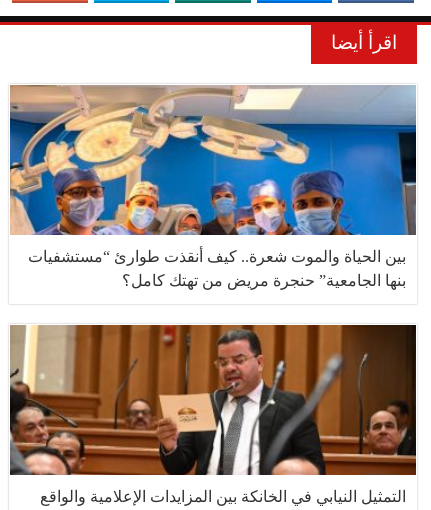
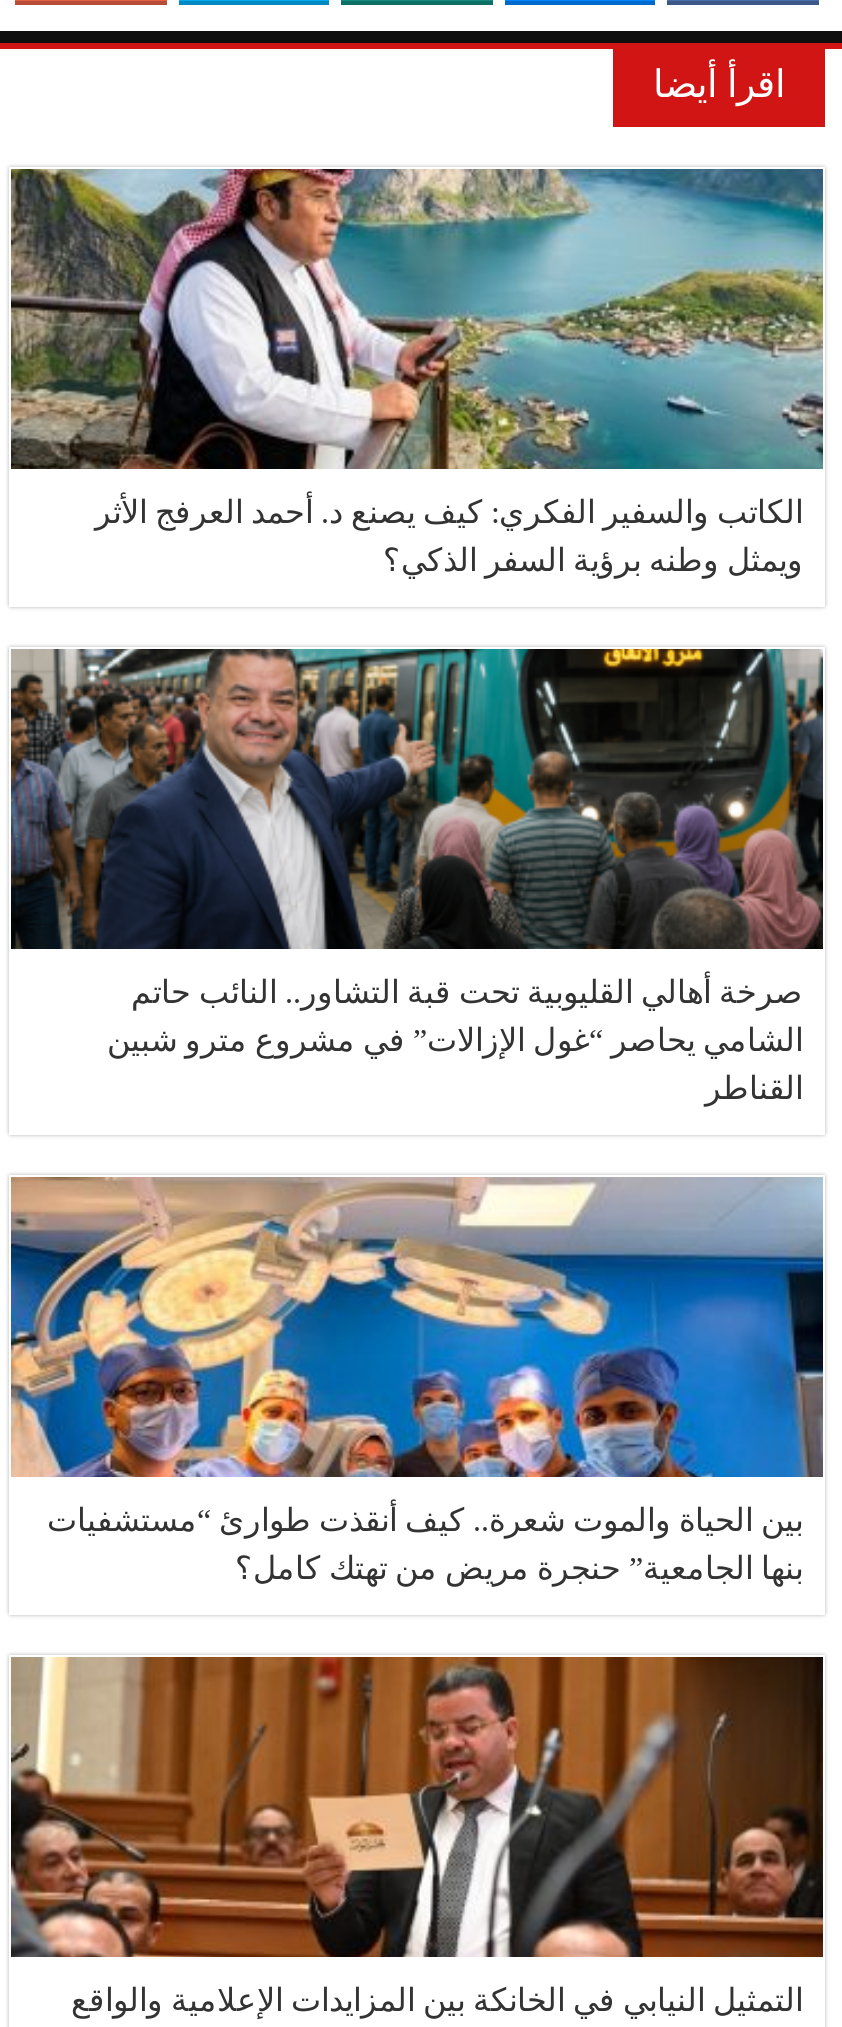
none -> [9,167,825,576] [image] | الكاتب والسفير الفكري: كيف يصنع د. أحمد العرفج الأثر | ويمثل وطنه برؤية السفر الذكي؟
none -> [9,647,823,1104] [image] | صرخة أهالي القليوبية تحت قبة التشاور.. النائب حاتم | الشامي يحاصر “غول الإزالات” في مشروع مترو شبين | القناطر

